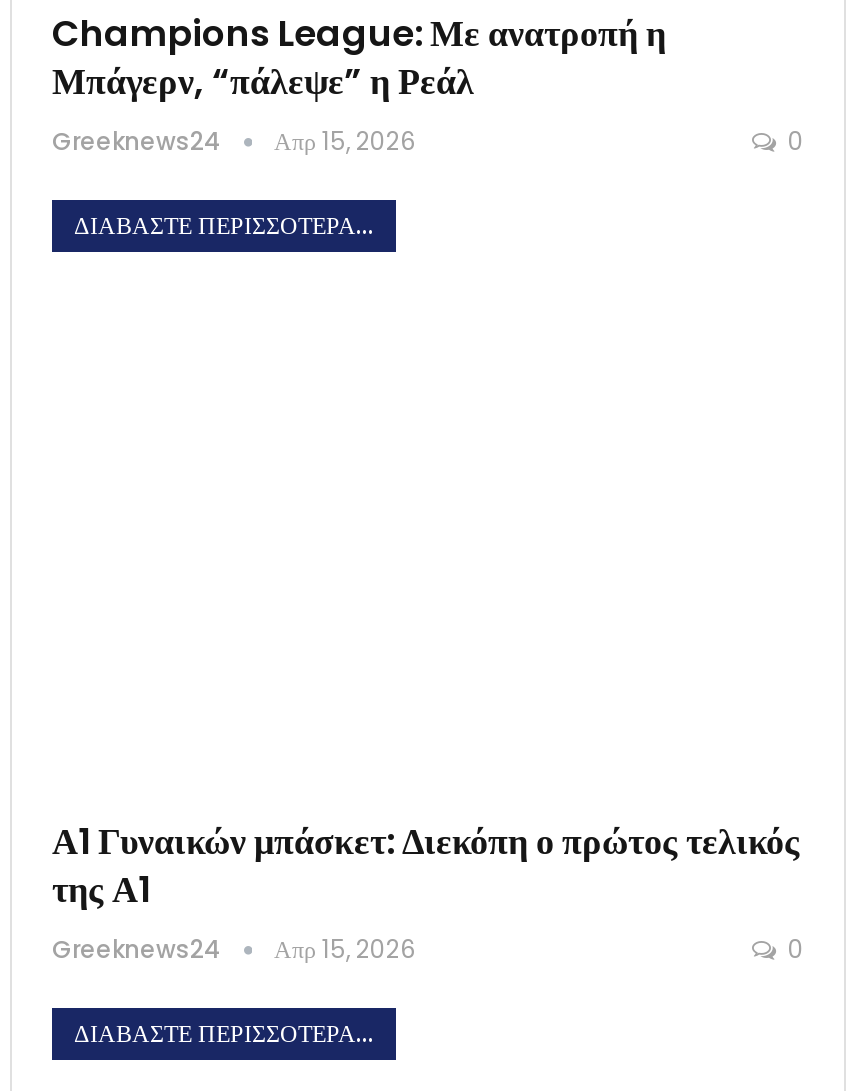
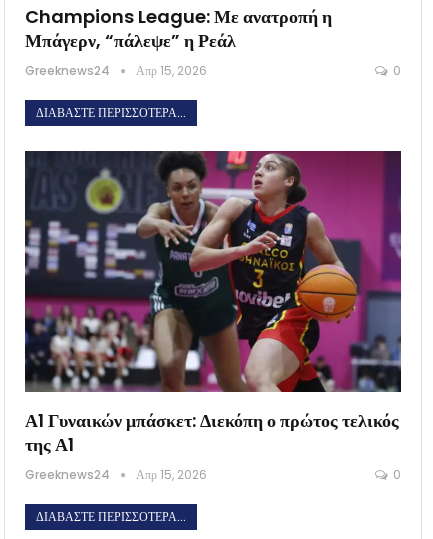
none -> [24,150,402,393] [image]

